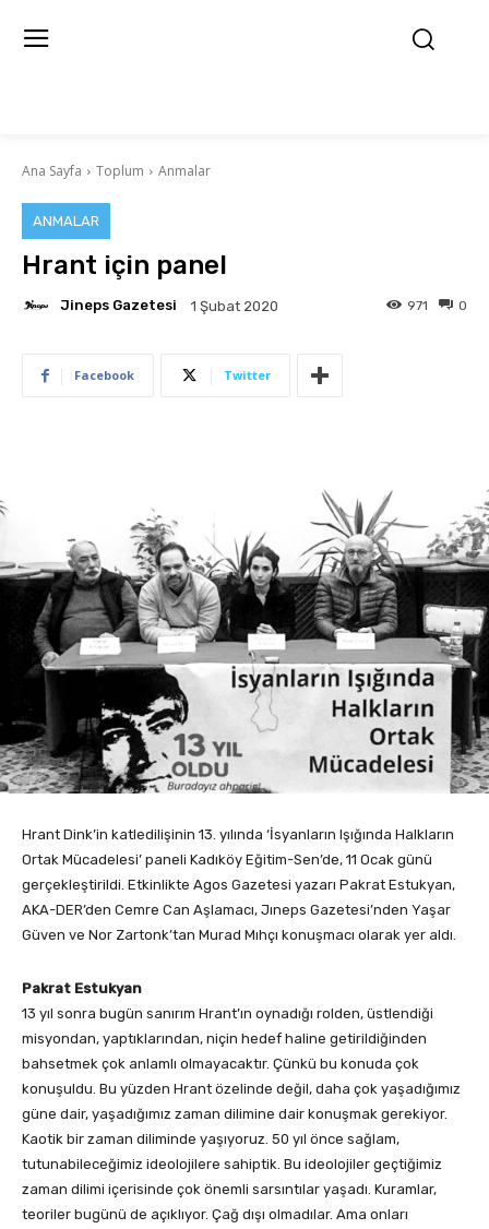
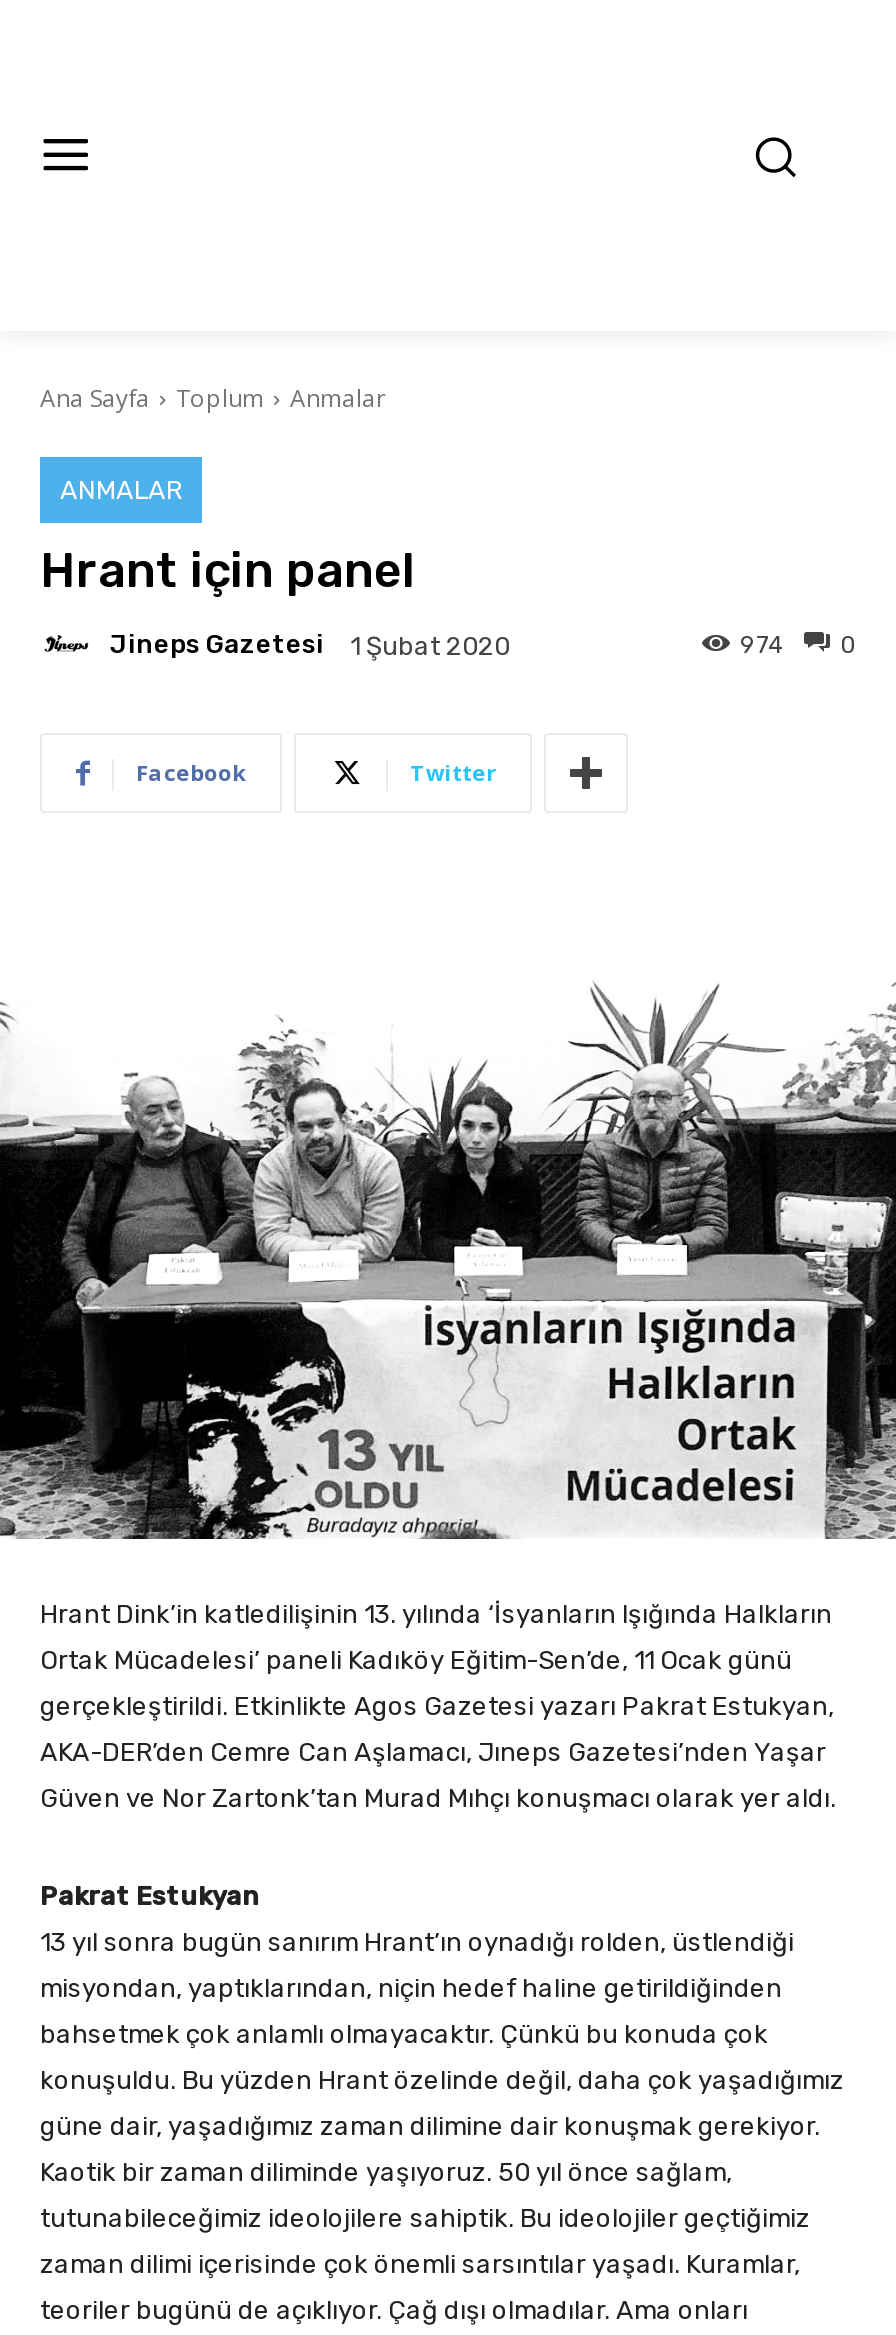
[407,298,467,313] 971 0 -> [740,631,856,659] 974 0

